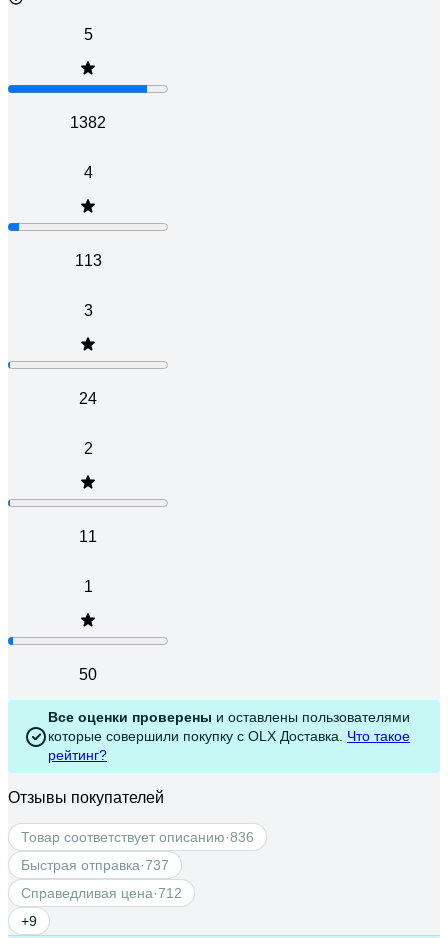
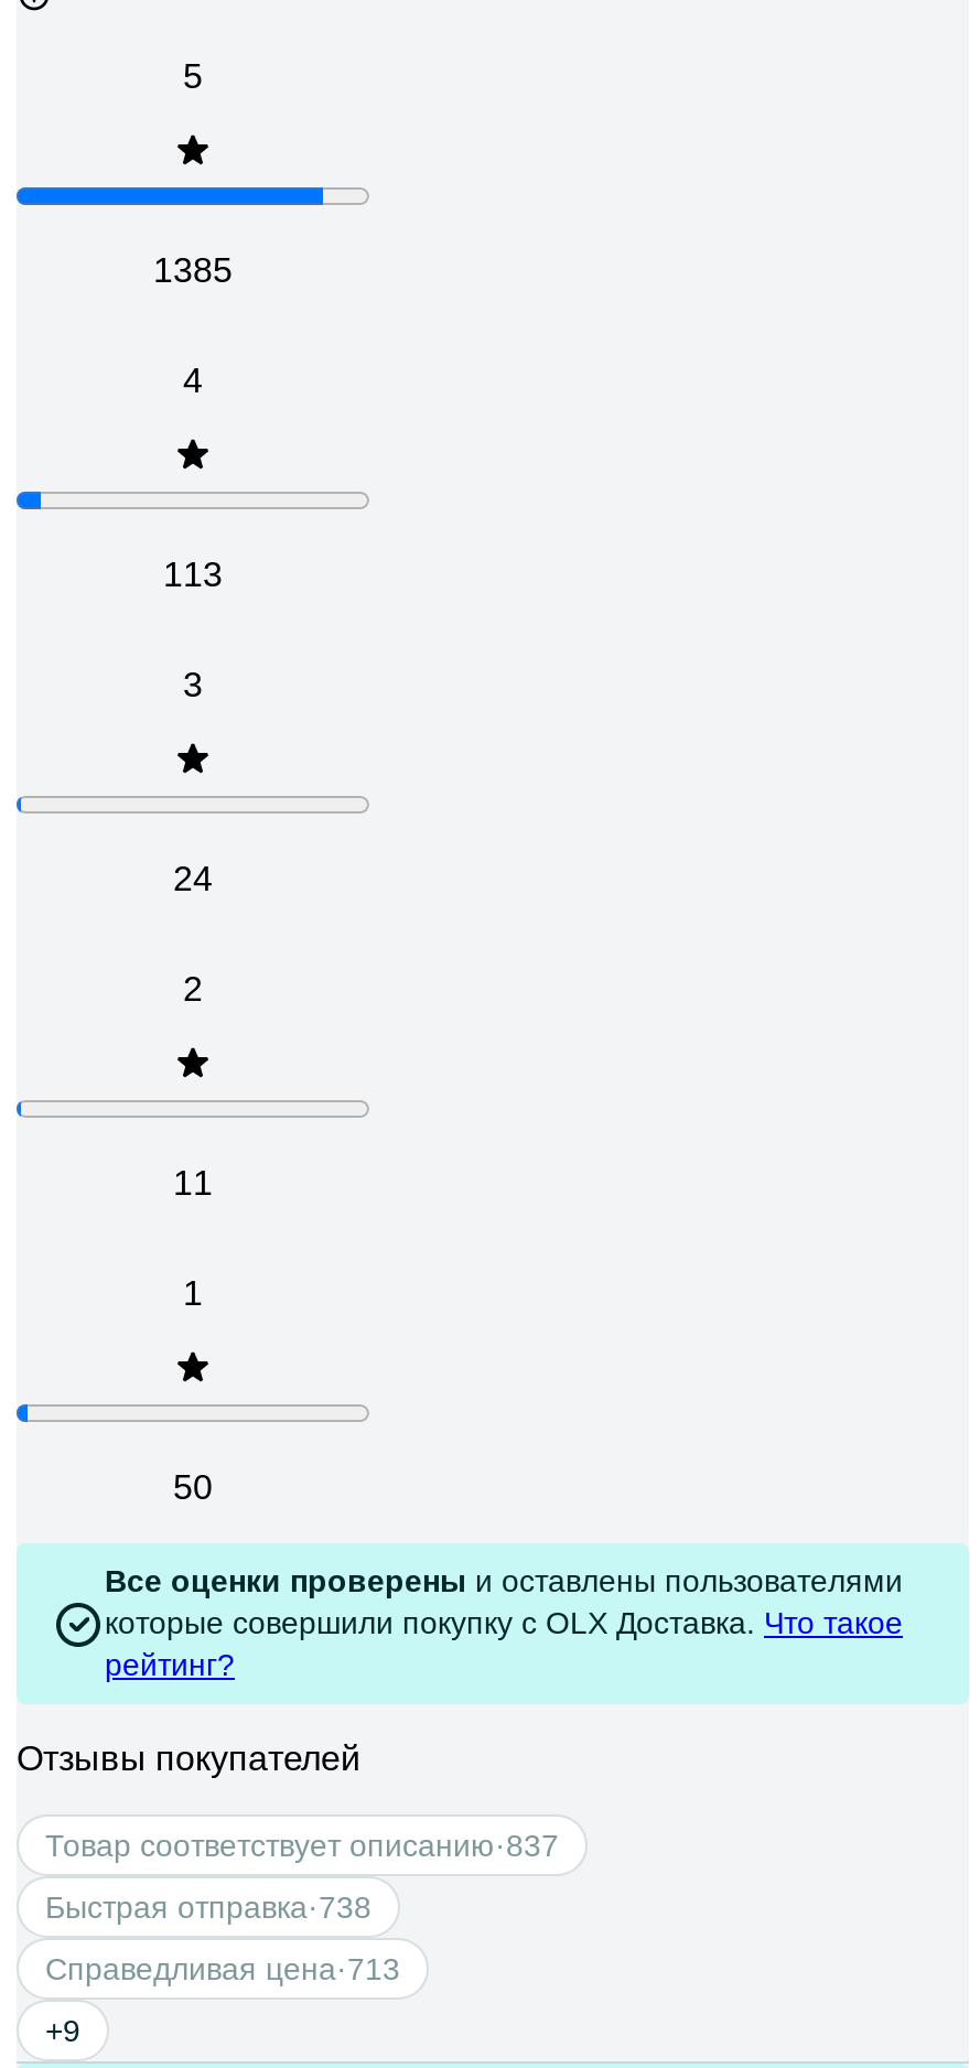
[70,114,106,131] 1382 -> [153,252,233,289] 1385
[21,829,254,845] Товар соответствует описанию·836 -> [45,1828,559,1864] Товар соответствует описанию·837
[21,857,169,873] Быстрая отправка·737 -> [45,1890,371,1925] Быстрая отправка·738
[21,885,182,901] Справедливая цена·712 -> [45,1952,400,1987] Справедливая цена·713

